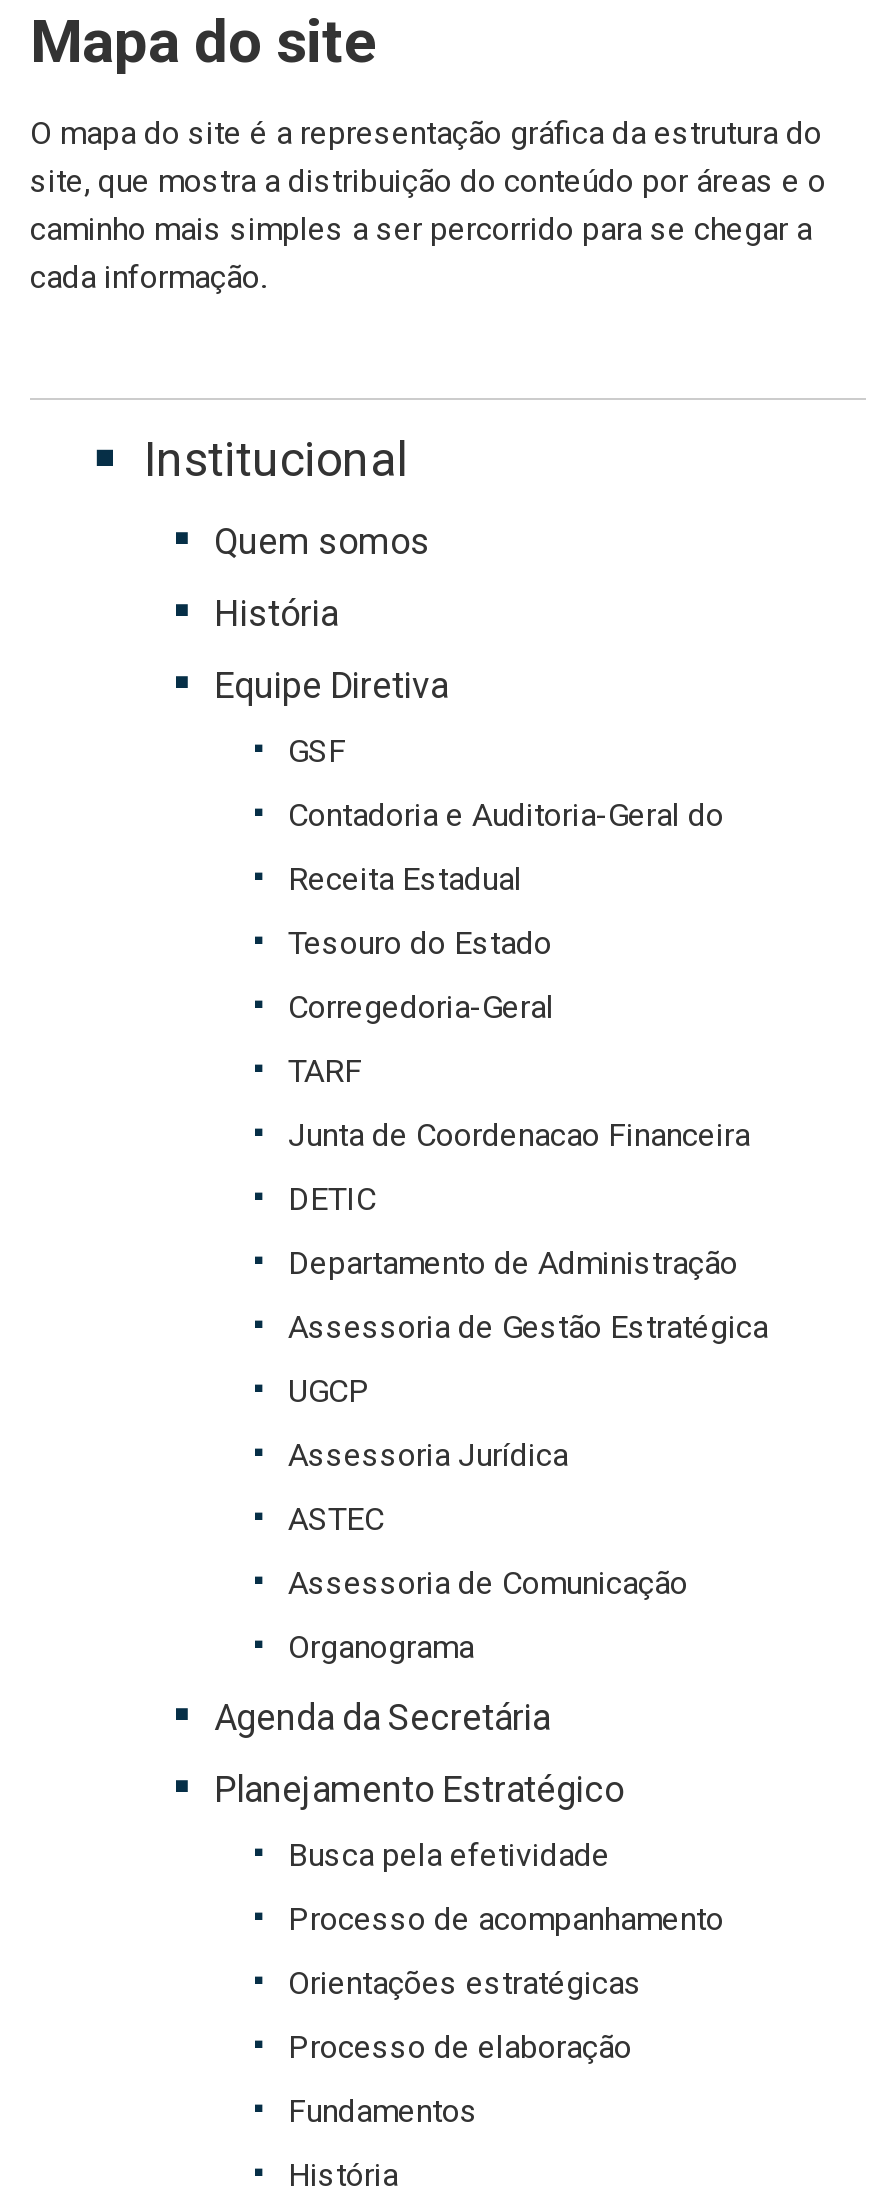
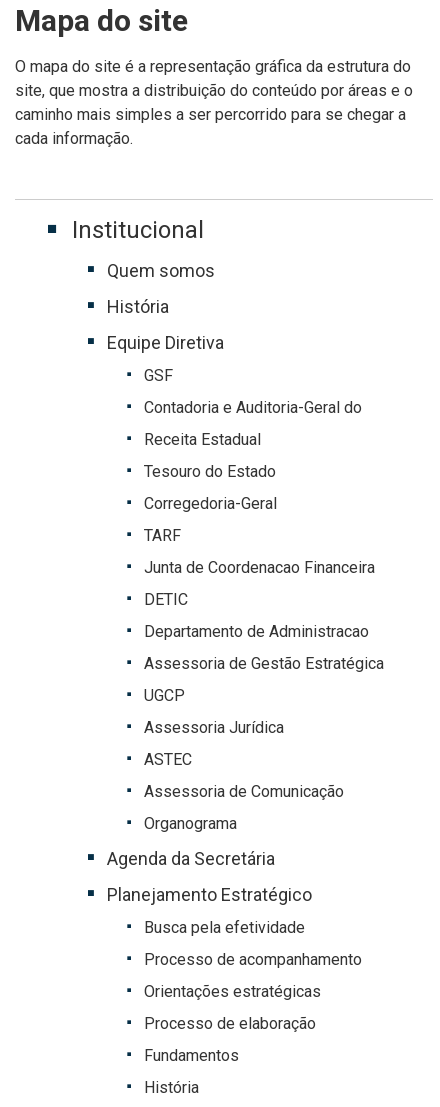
[288,1244,738,1282] Departamento de Administração -> [144,622,369,641] Departamento de Administracao

